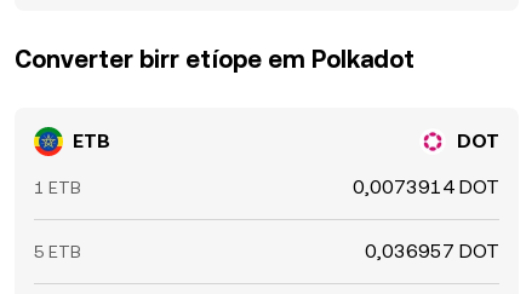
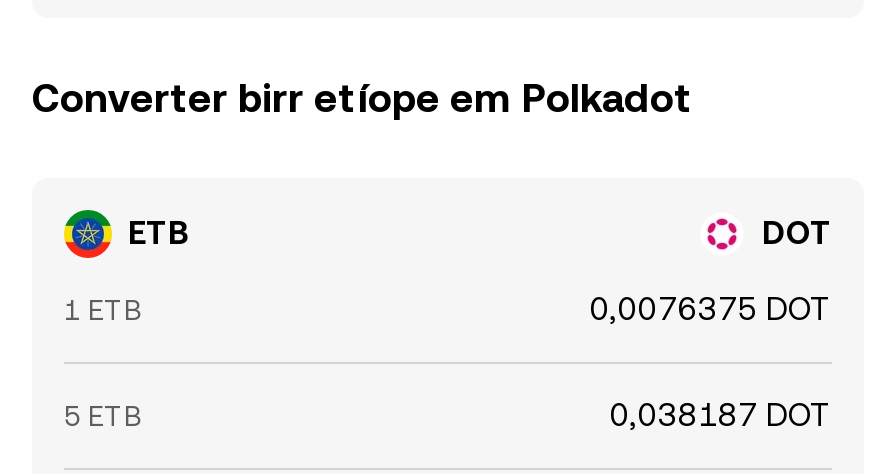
[353,175,499,198] 0,0073914 DOT -> [590,290,832,328] 0,0076375 DOT
[365,240,499,263] 0,036957 DOT -> [610,396,832,434] 0,038187 DOT

